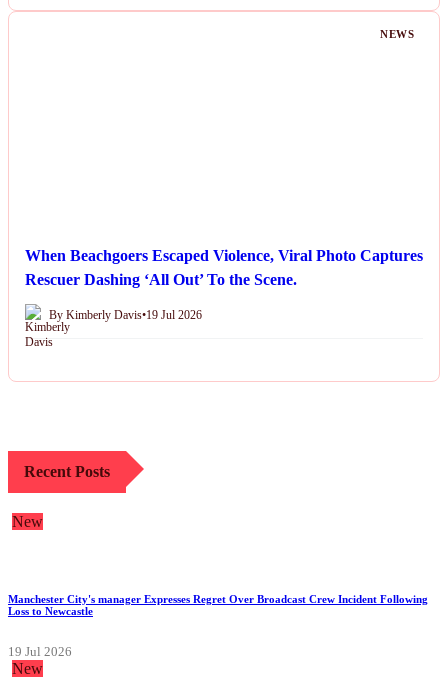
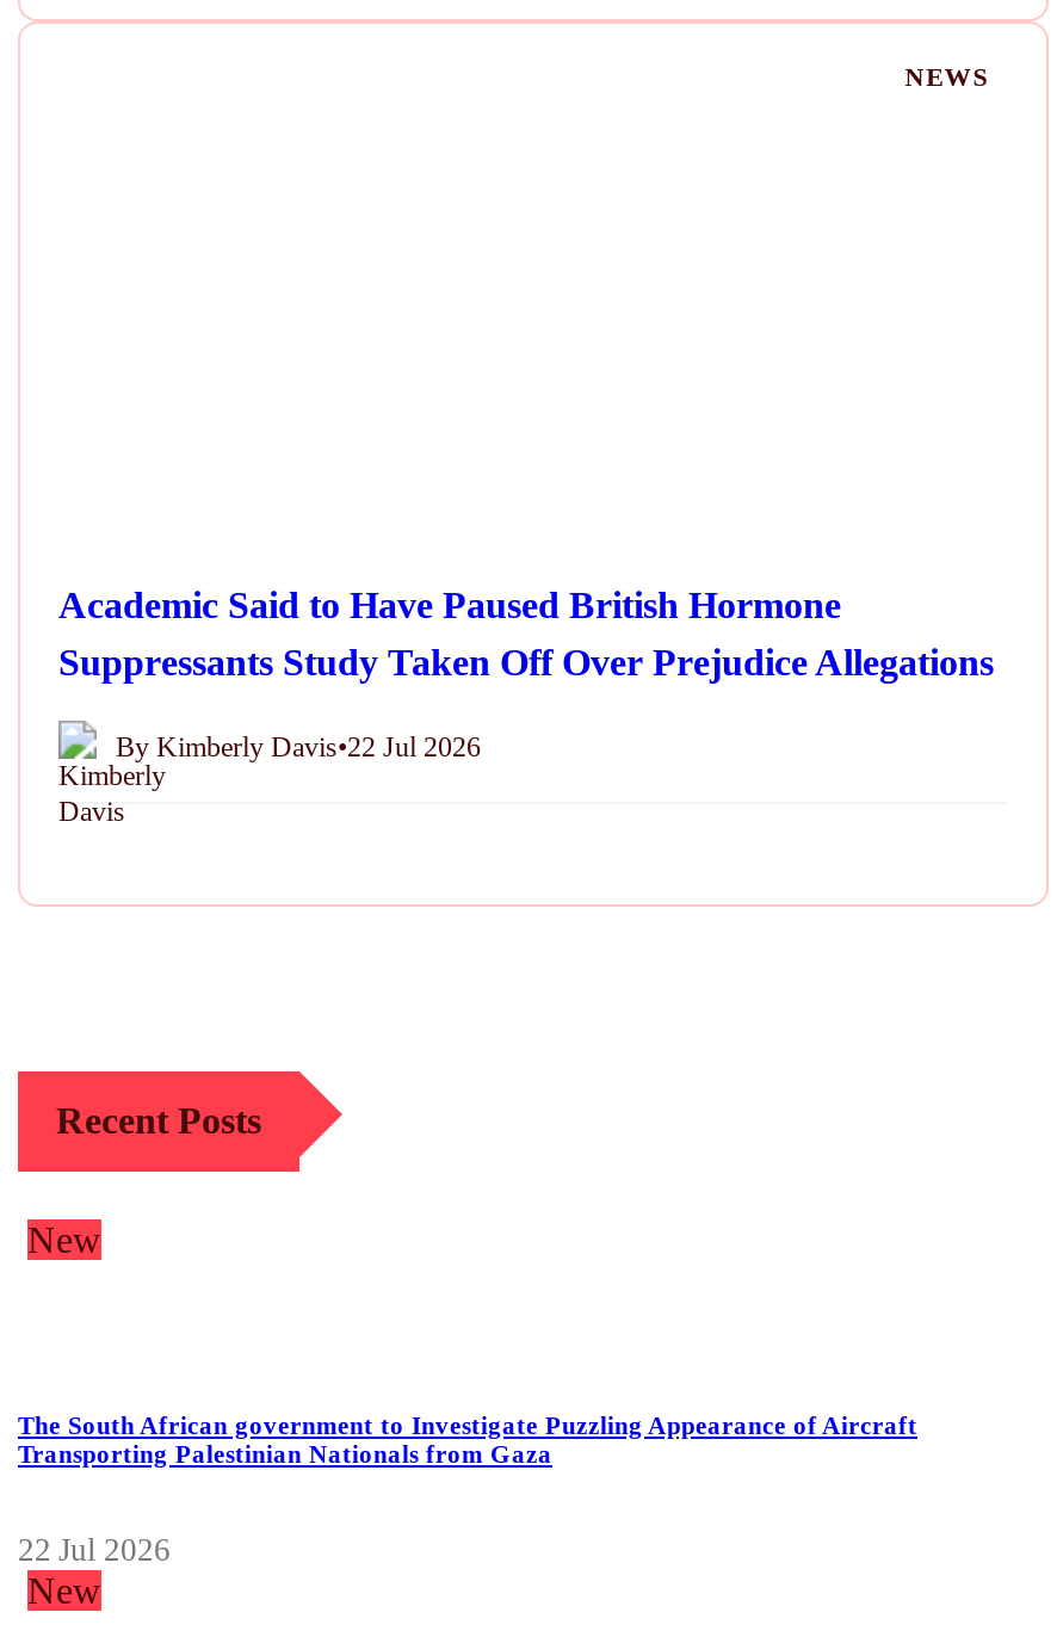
[25,246,423,287] When Beachgoers Escaped Violence, Viral Photo Captures | Rescuer Dashing ‘All Out’ To the Scene. -> [58,583,994,681] Academic Said to Have Paused British Hormone | Suppressants Study Taken Off Over Prejudice Allegations
[49,308,202,322] By Kimberly Davis•19 Jul 2026 -> [116,730,481,764] By Kimberly Davis•22 Jul 2026
[8,593,428,617] Manchester City's manager Expresses Regret Over Broadcast Crew Incident Following | Loss to Newcastle -> [18,1410,917,1468] The South African government to Investigate Puzzling Appearance of Aircraft | Transporting Palestinian Nationals from Gaza
[8,644,72,659] 19 Jul 2026 -> [18,1532,171,1568] 22 Jul 2026

